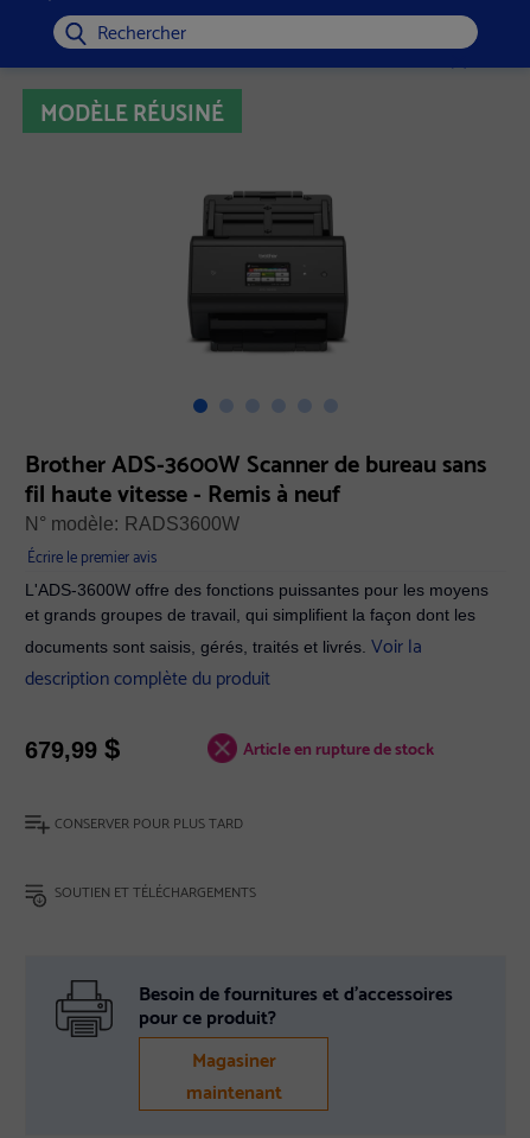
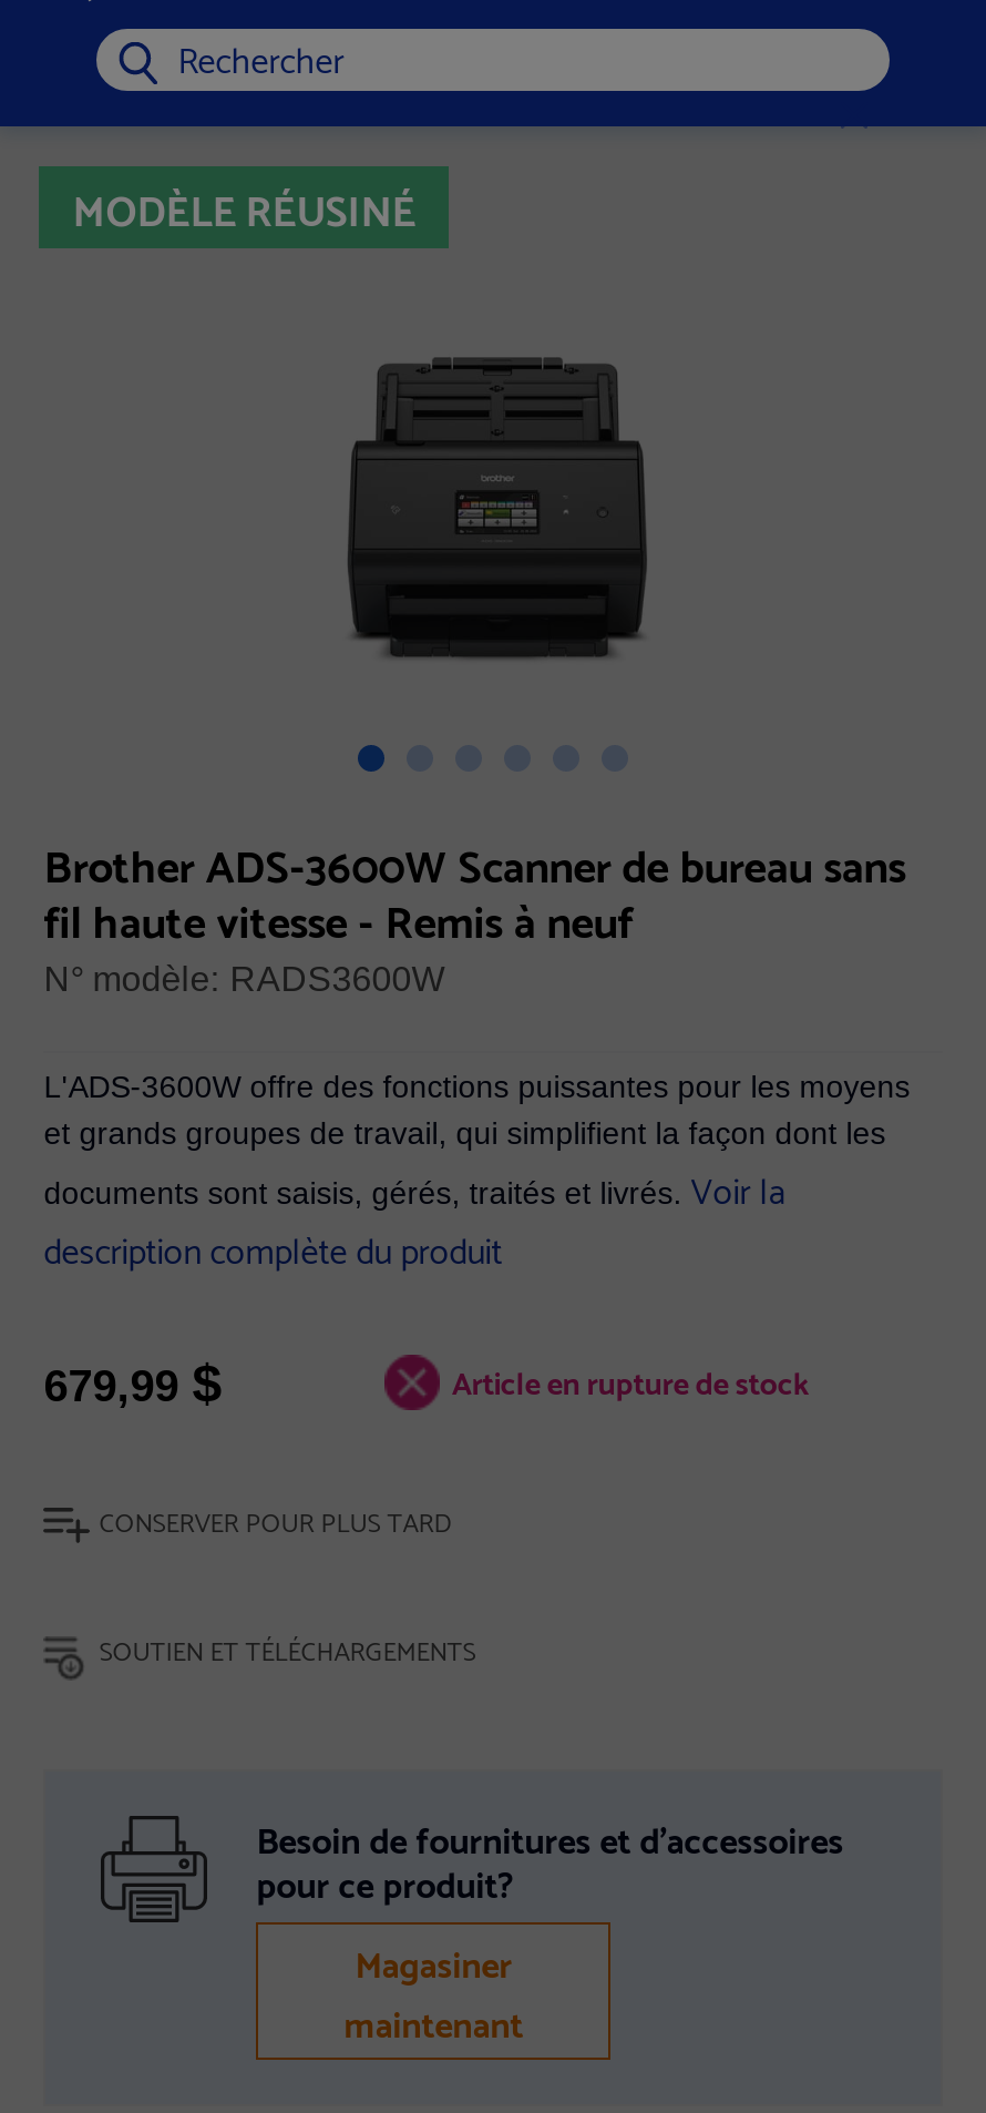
[28,543,157,569] Écrire le premier avis -> none

